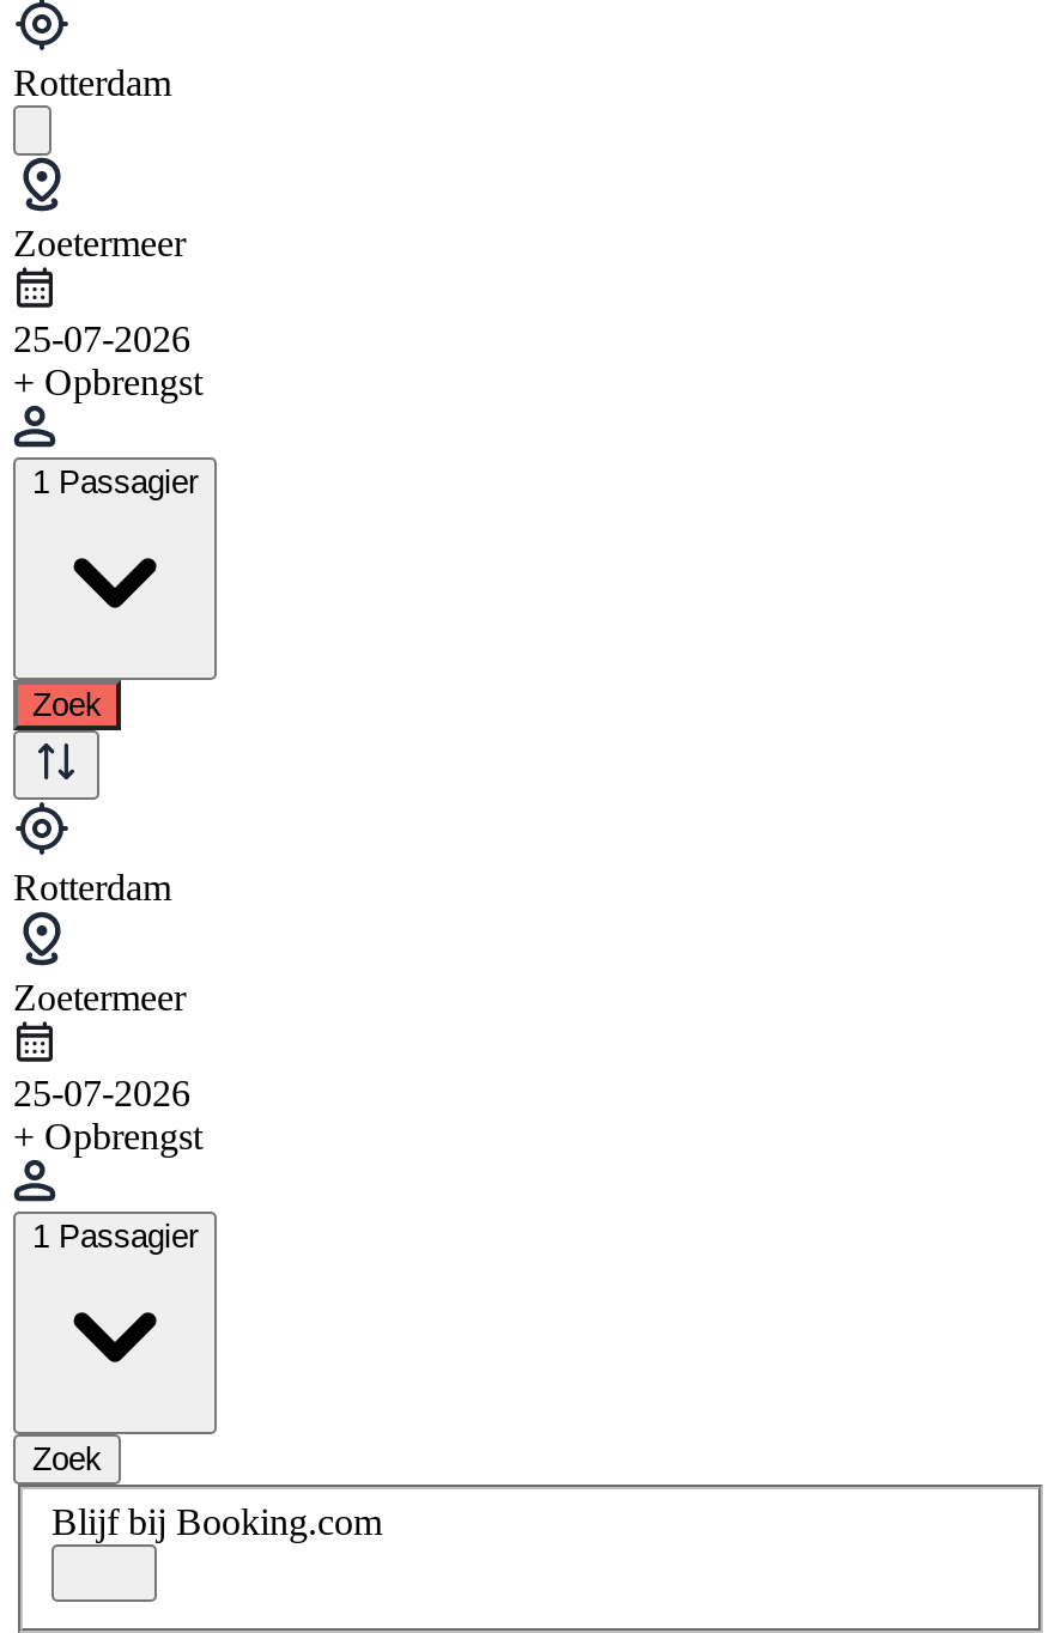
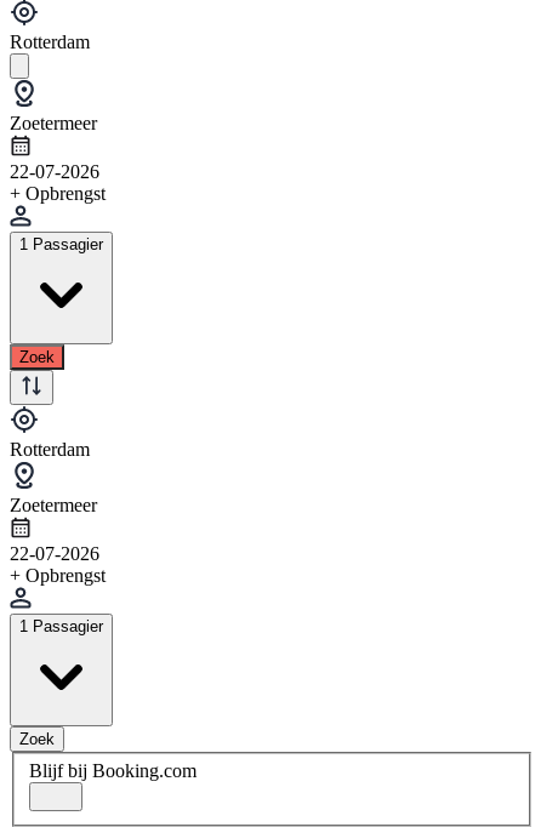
[13,318,190,359] 25-07-2026 -> [10,161,99,182] 22-07-2026
[13,1072,190,1113] 25-07-2026 -> [10,543,99,564] 22-07-2026

